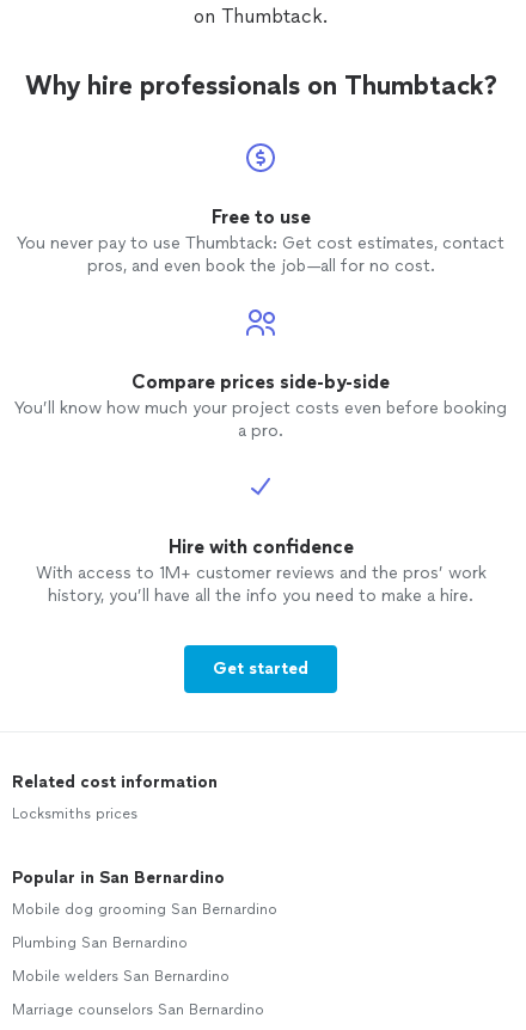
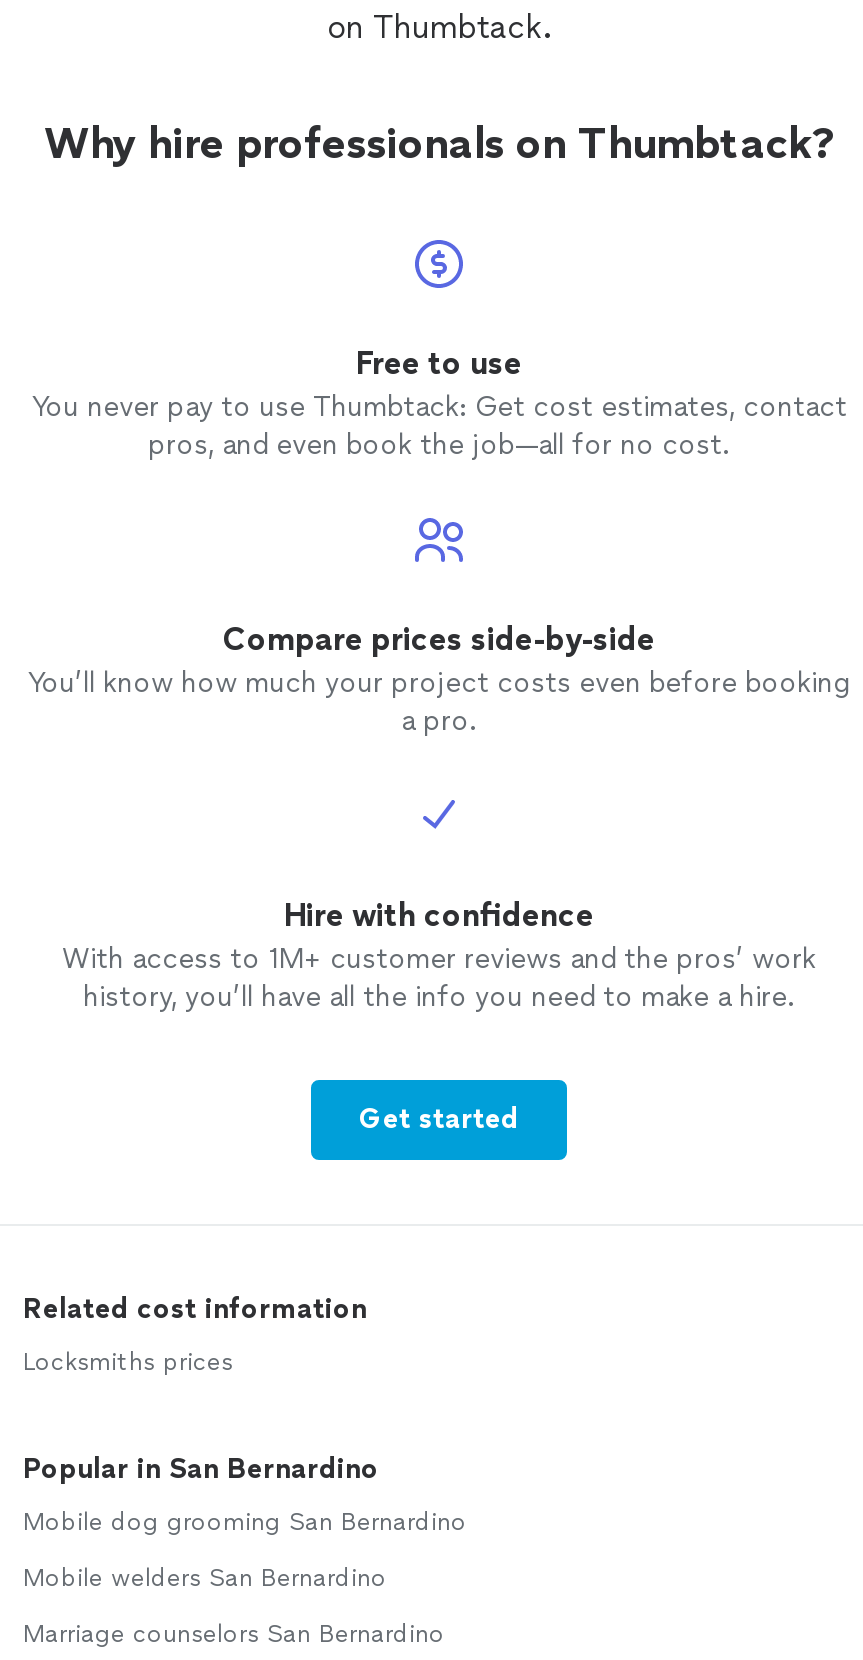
[12,935,188,951] Plumbing San Bernardino -> none

